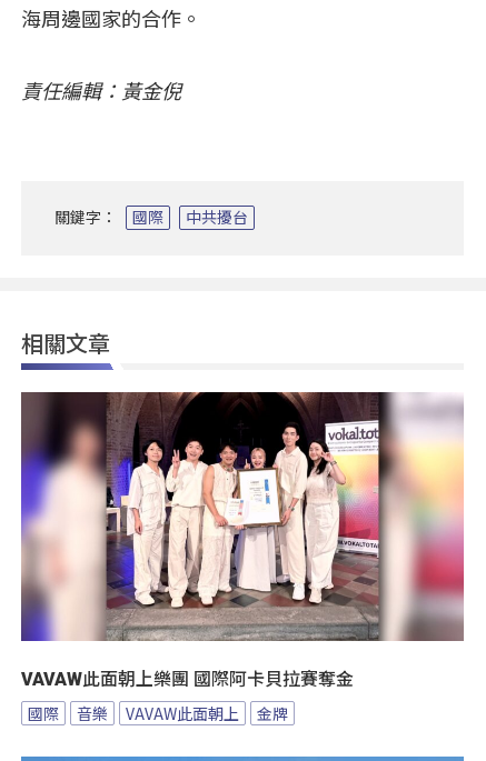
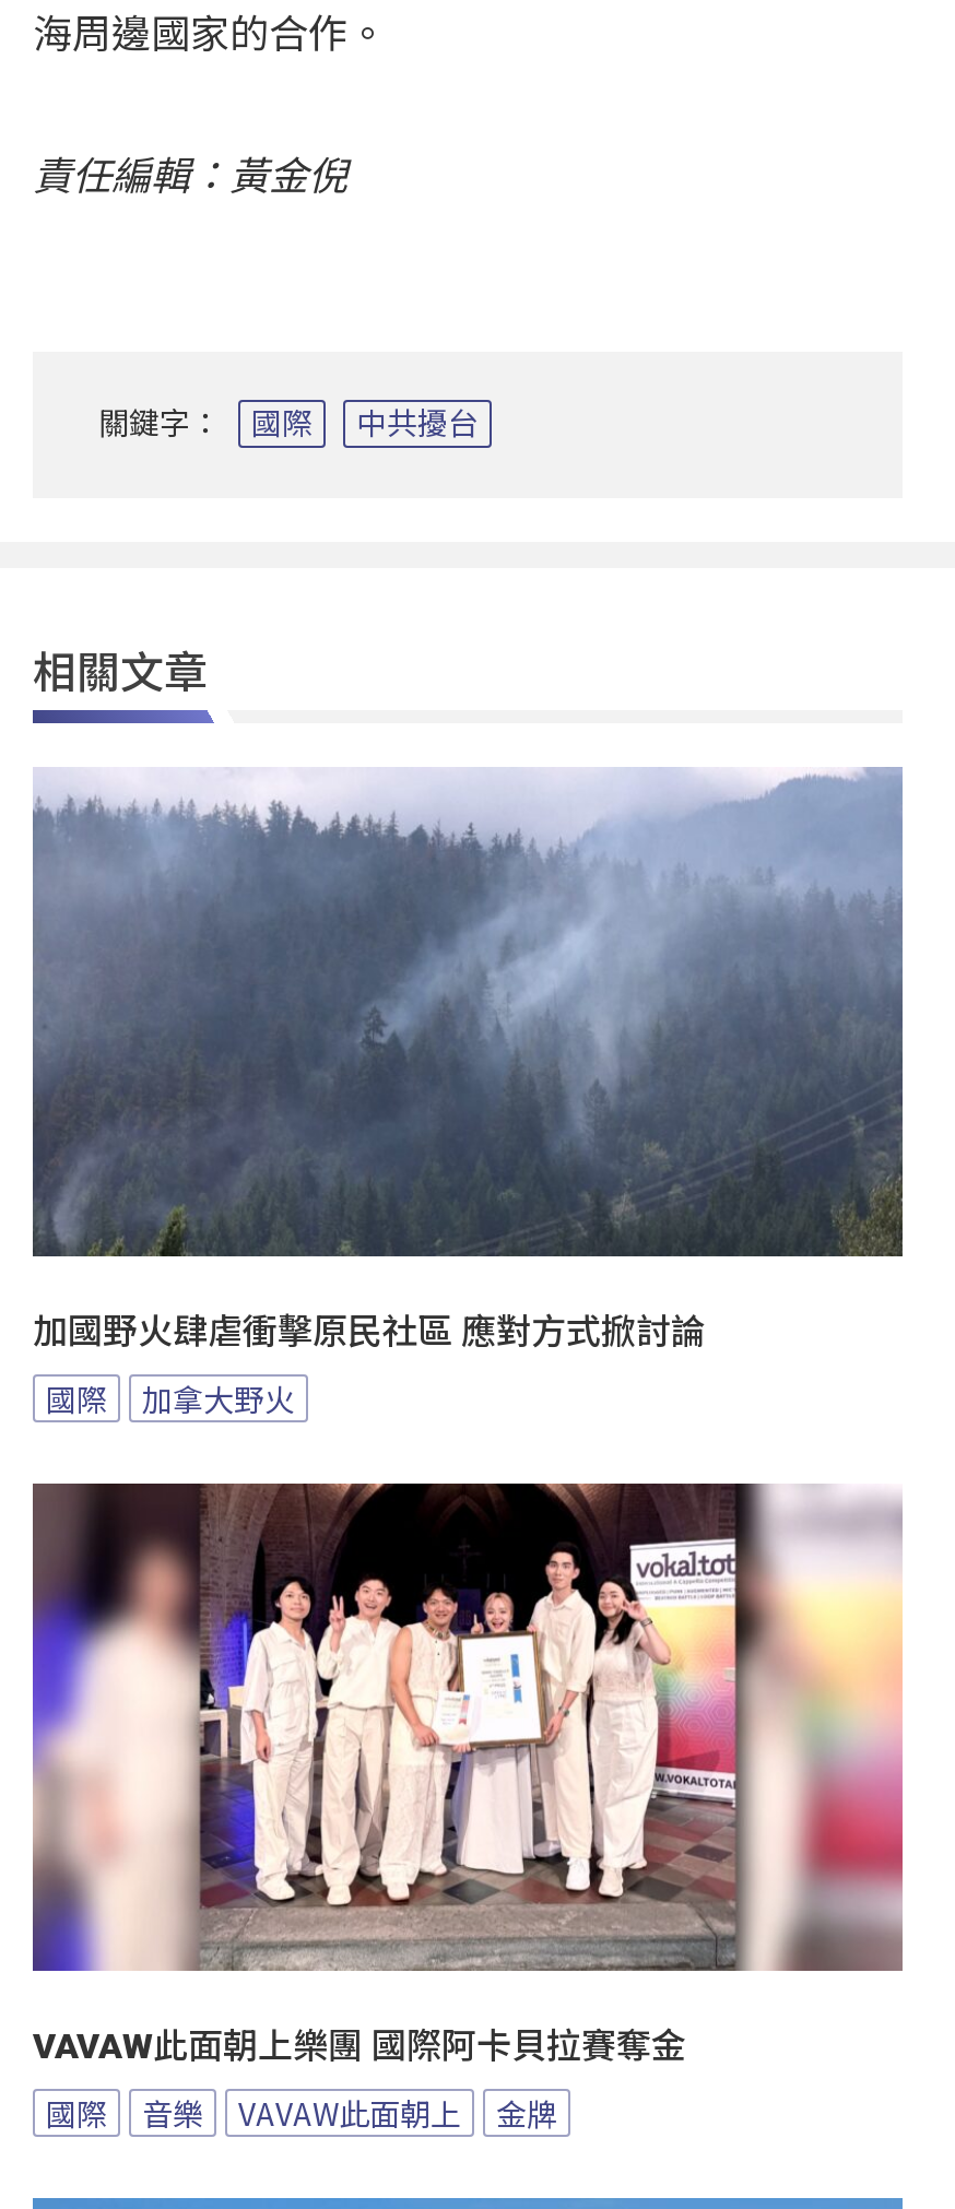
none -> [33,767,905,1419] [image] | 加國野火肆虐衝擊原民社區 應對方式掀討論 | 國際 | 加拿大野火

